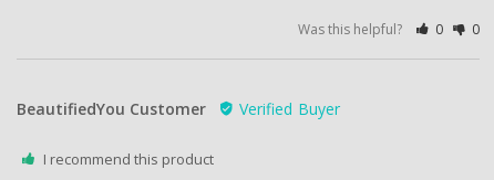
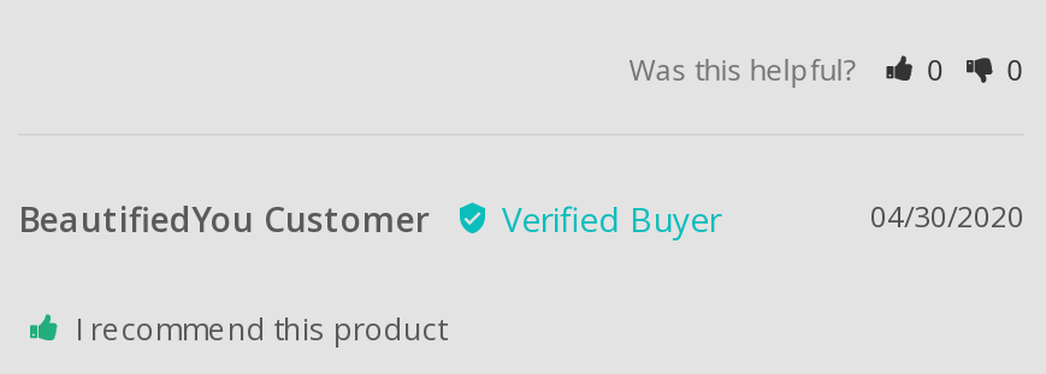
none -> [870,197,1024,238] 04/30/2020

